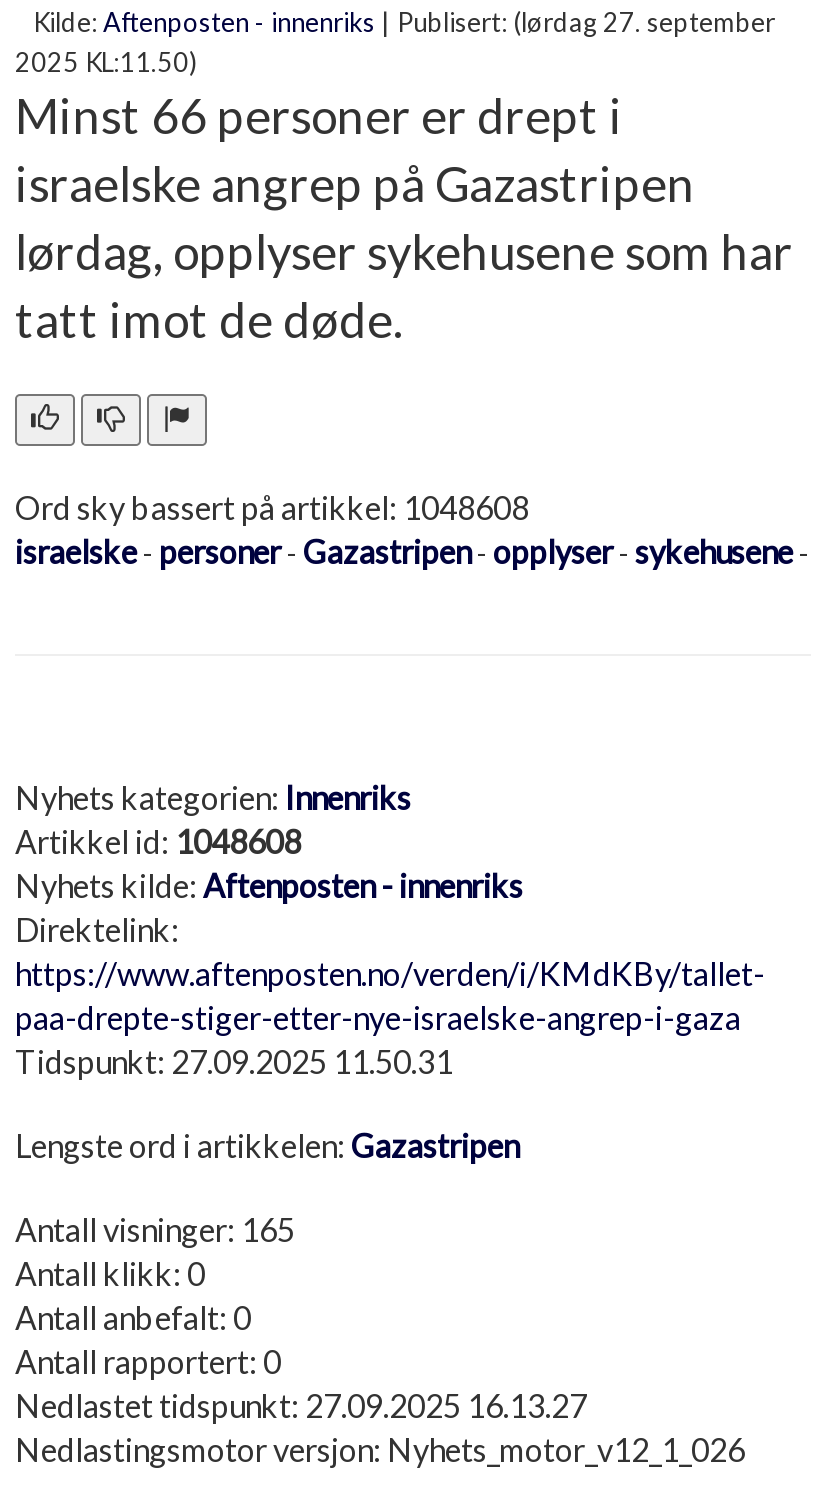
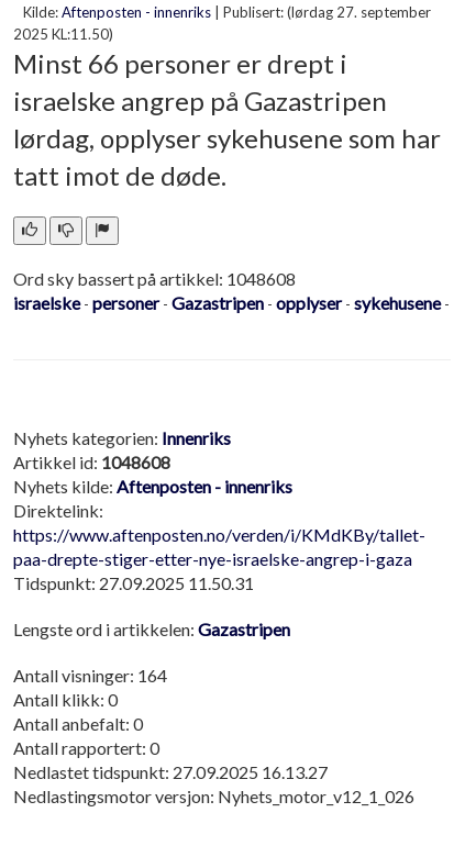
[15,1210,295,1248] Antall visninger: 165 -> [13,665,167,686] Antall visninger: 164

